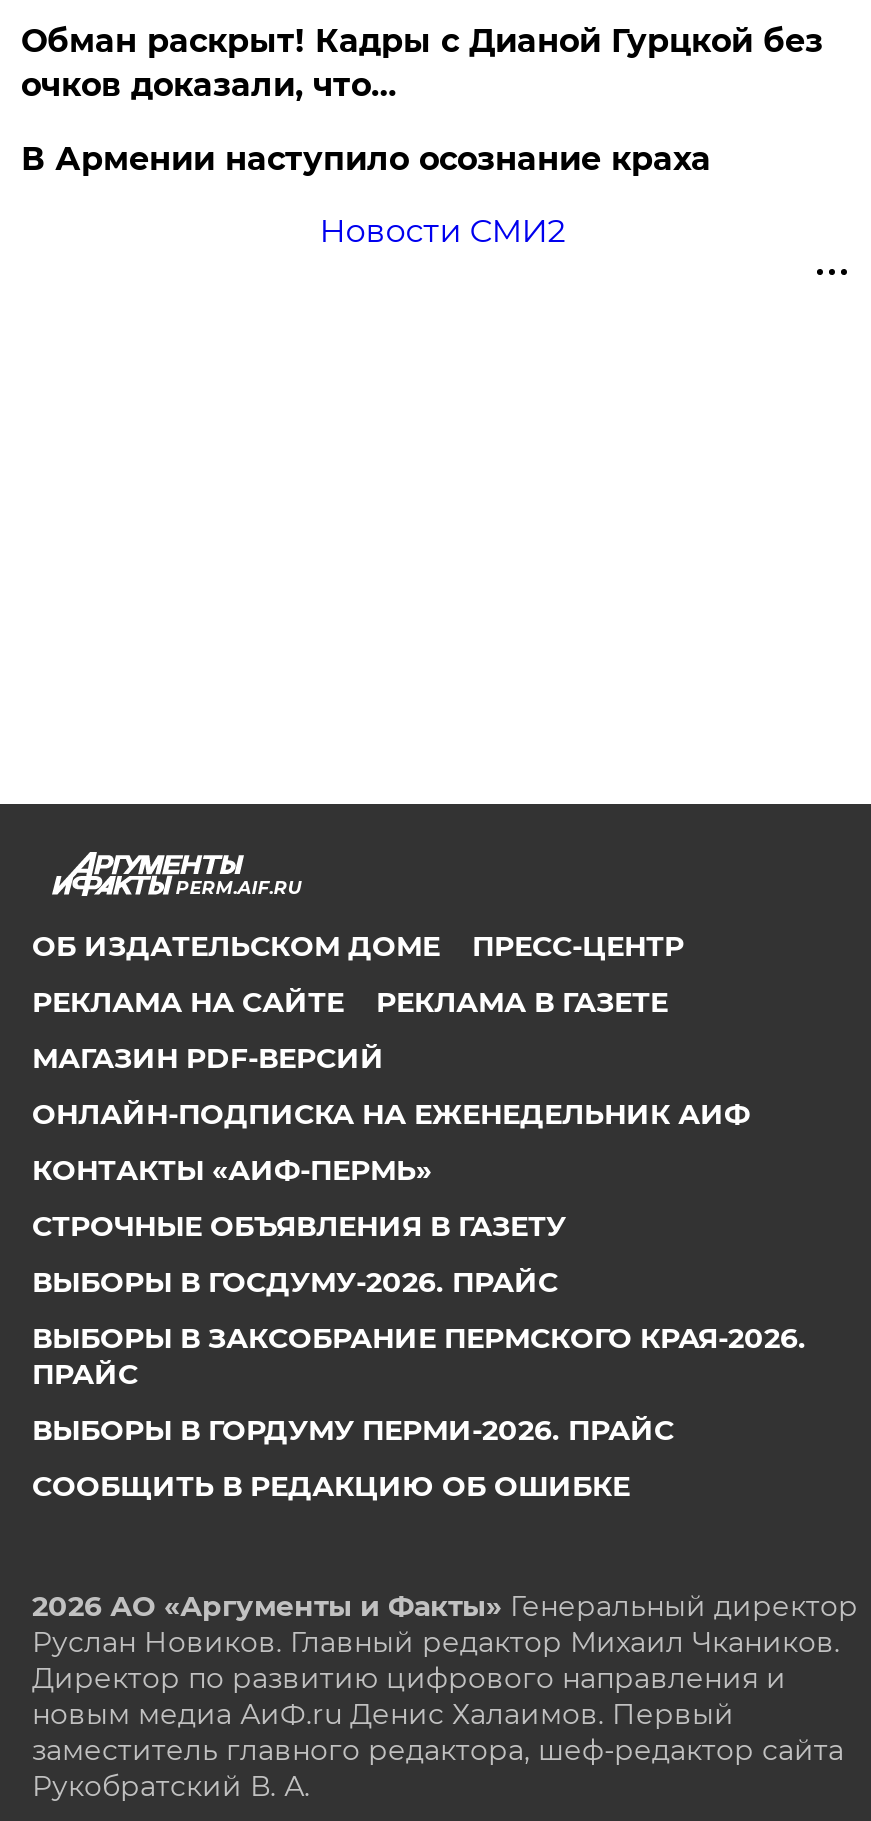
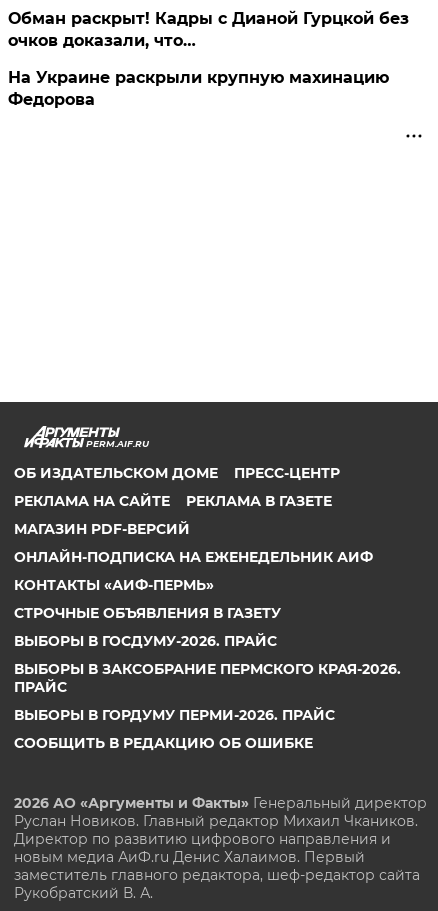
[21,140,711,250] В Армении наступило осознание краха | Новости СМИ2 -> [8,68,389,109] На Украине раскрыли крупную махинацию | Федорова

